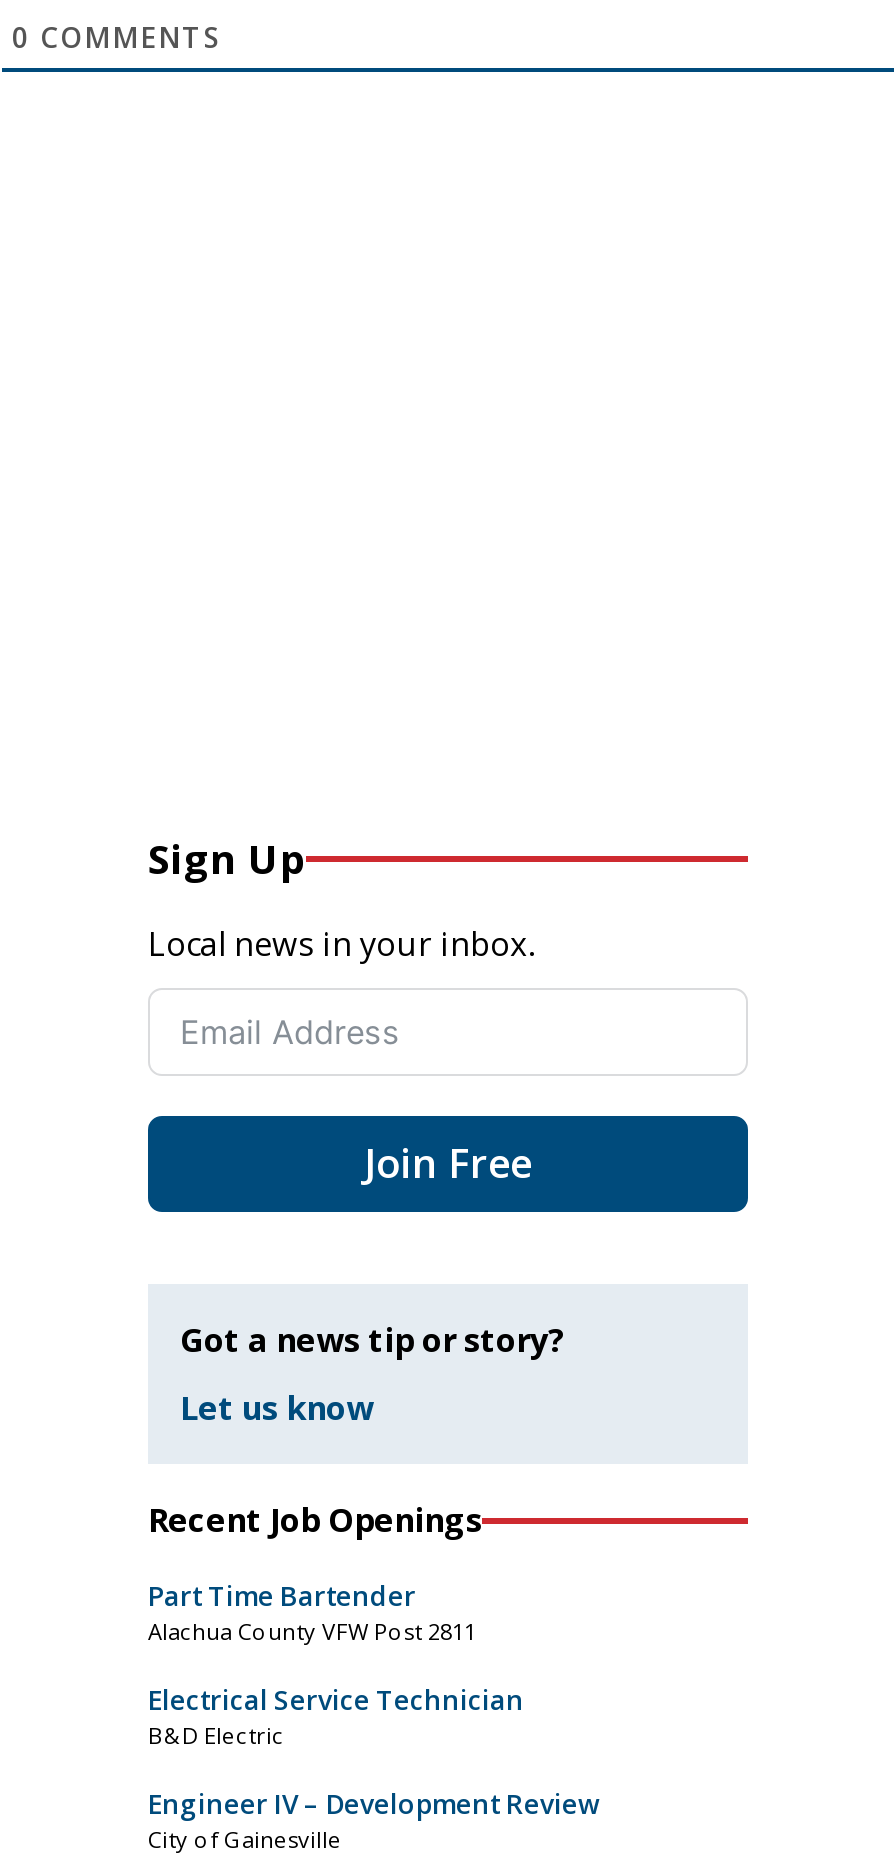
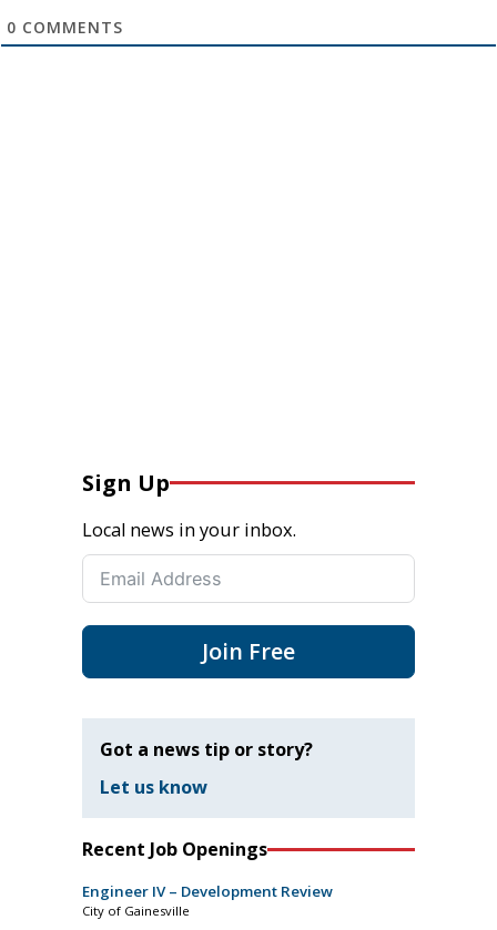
[148,1578,524,1750] Part Time Bartender | Alachua County VFW Post 2811 | Electrical Service Technician | B&D Electric -> none

